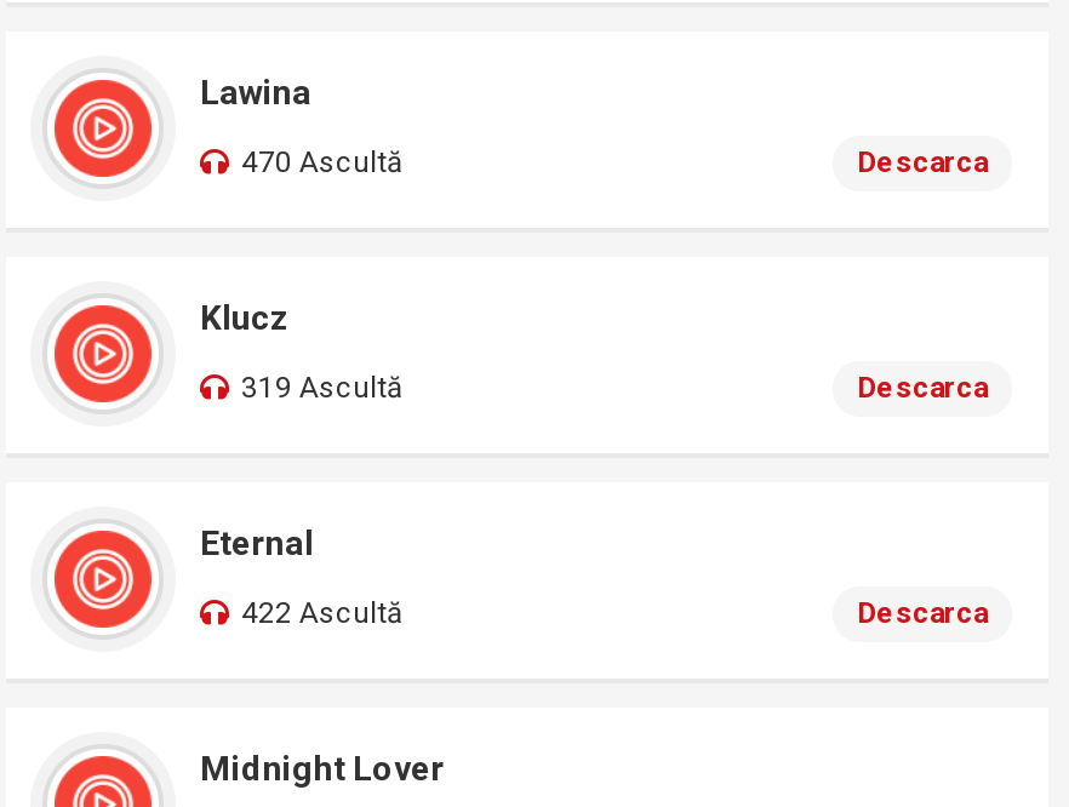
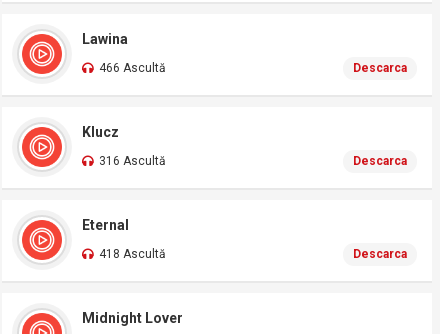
[241,145,404,179] 470 Ascultă -> [99,61,166,75] 466 Ascultă
[241,371,404,405] 319 Ascultă -> [99,154,166,168] 316 Ascultă
[241,596,404,630] 422 Ascultă -> [99,247,166,261] 418 Ascultă

